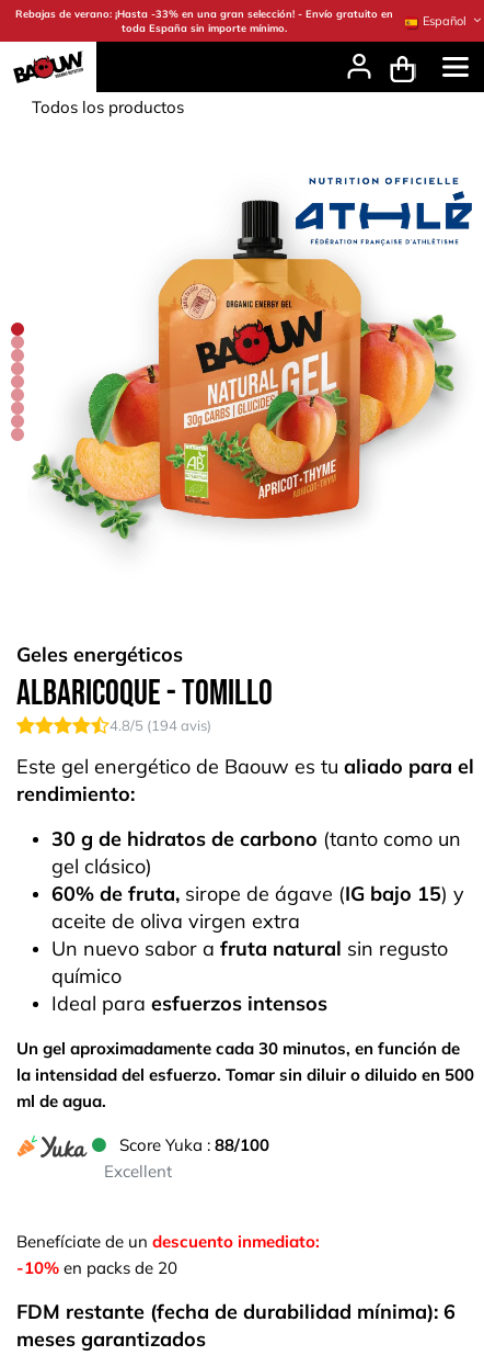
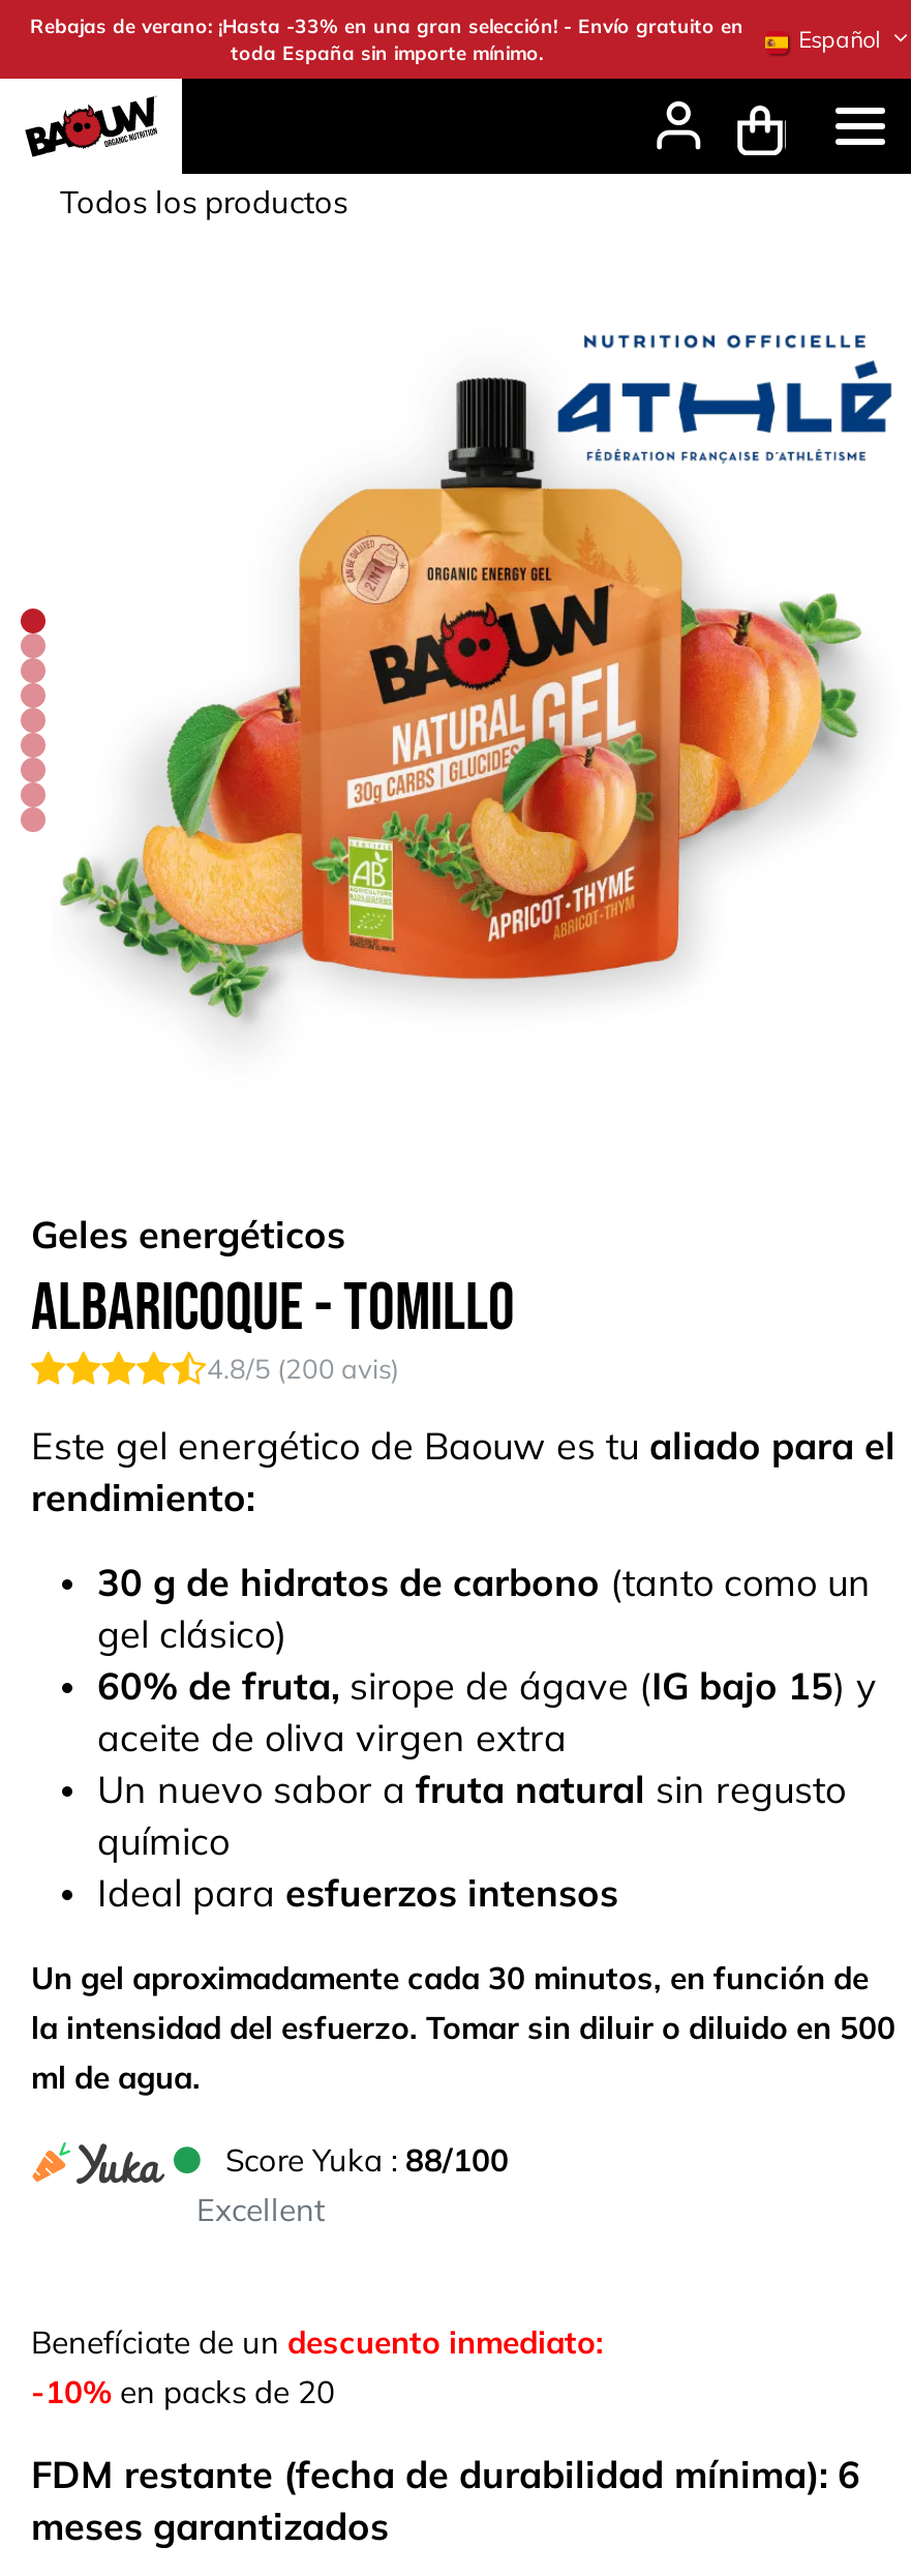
[110,716,211,734] 4.8/5 (194 avis) -> [207,1352,399,1385] 4.8/5 (200 avis)

